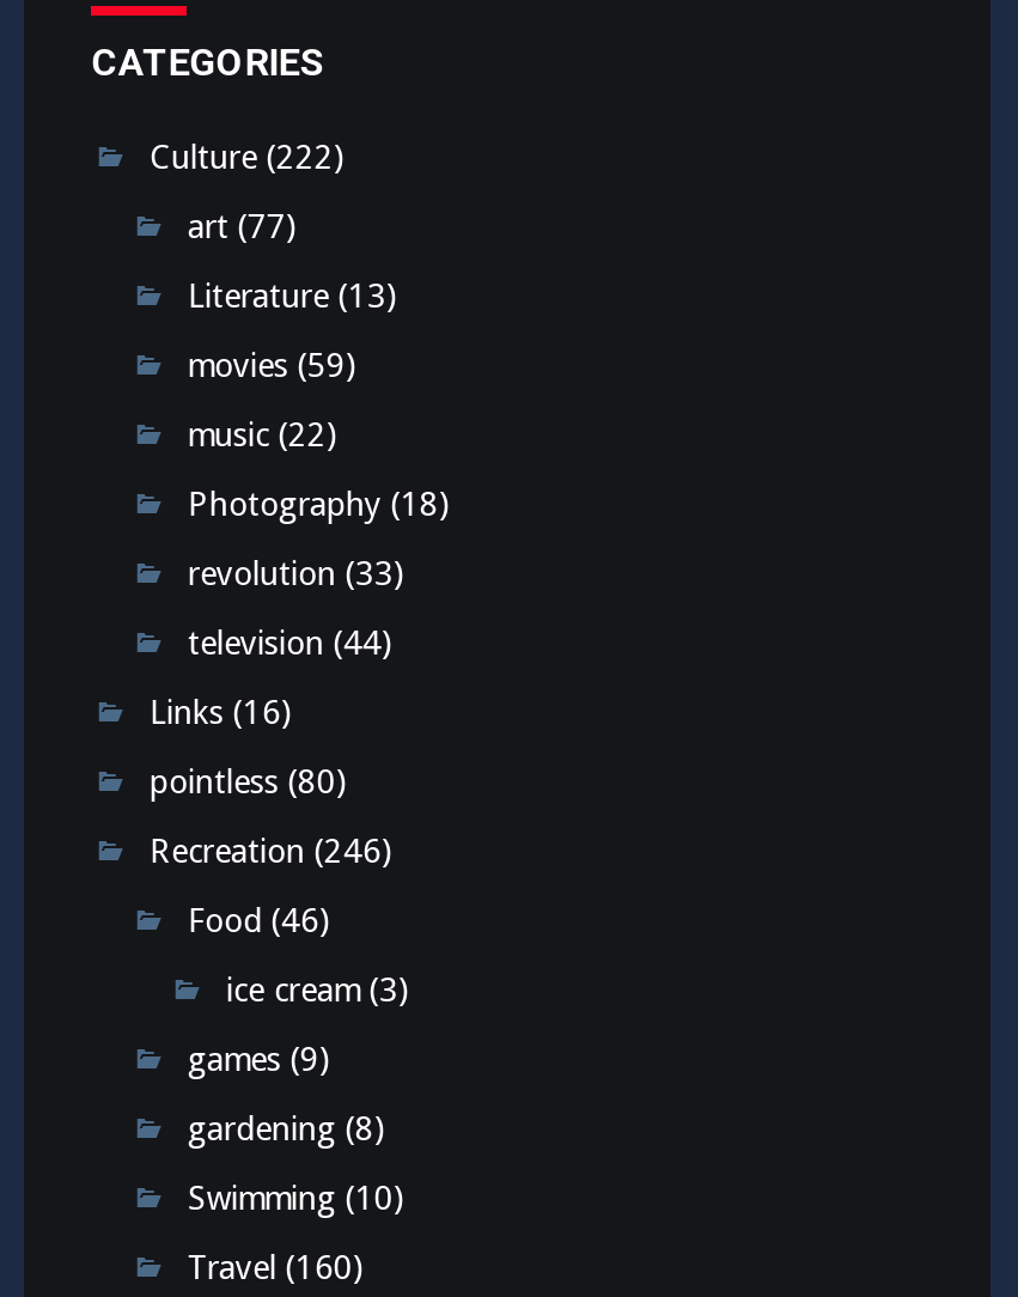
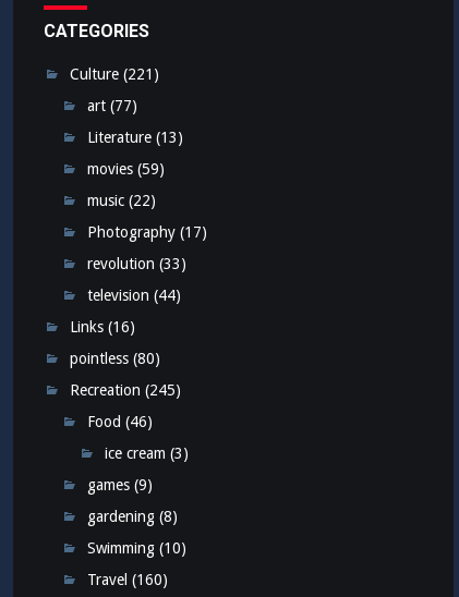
[149,137,345,176] Culture (222) -> [70,65,160,83] Culture (221)
[188,484,451,523] Photography (18) -> [88,223,208,241] Photography (17)
[149,831,393,870] Recreation (246) -> [70,381,181,399] Recreation (245)

